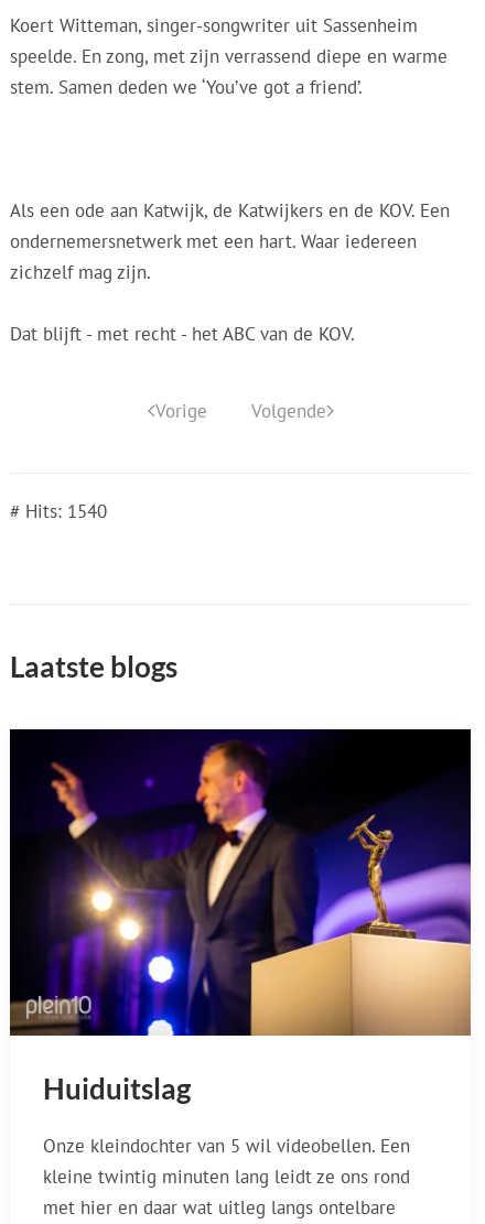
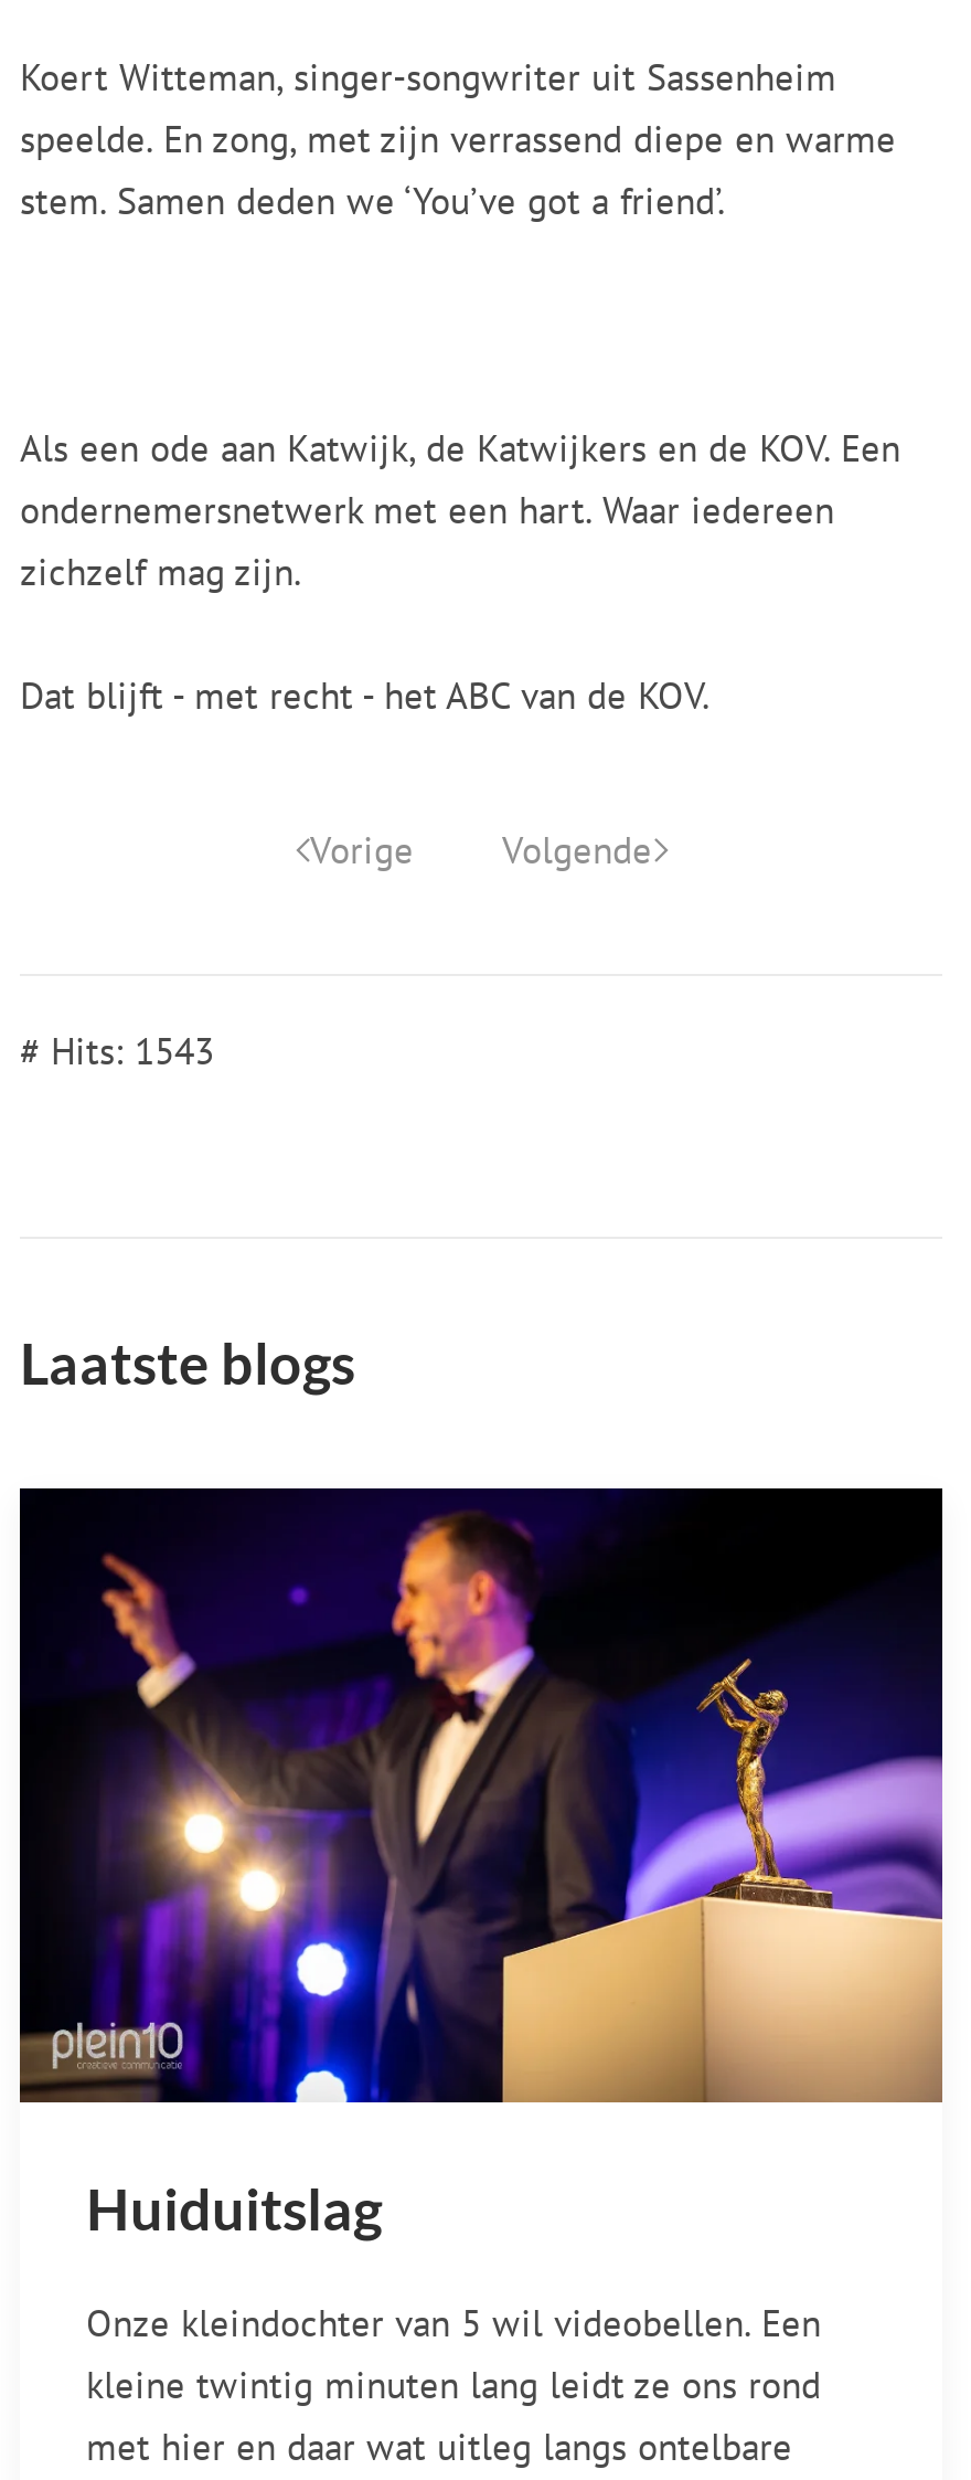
[10,499,107,523] # Hits: 1540 -> [20,1026,214,1075] # Hits: 1543

